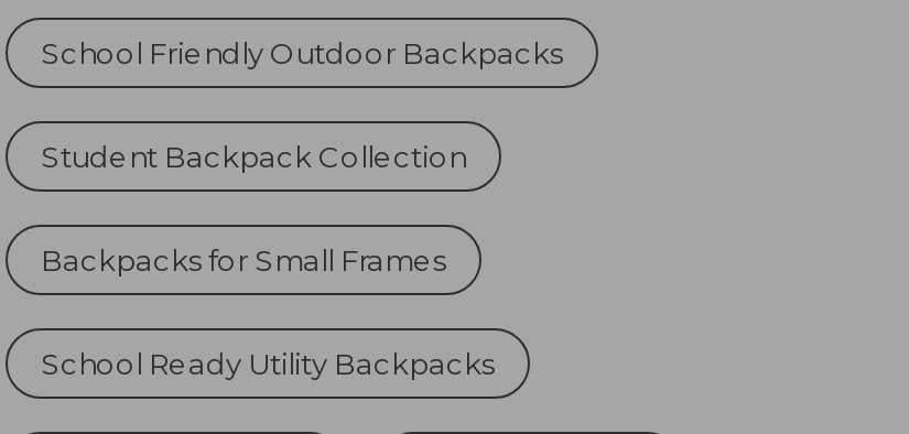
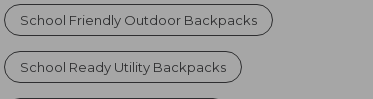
[41,139,466,278] Student Backpack Collection | Backpacks for Small Frames -> none

